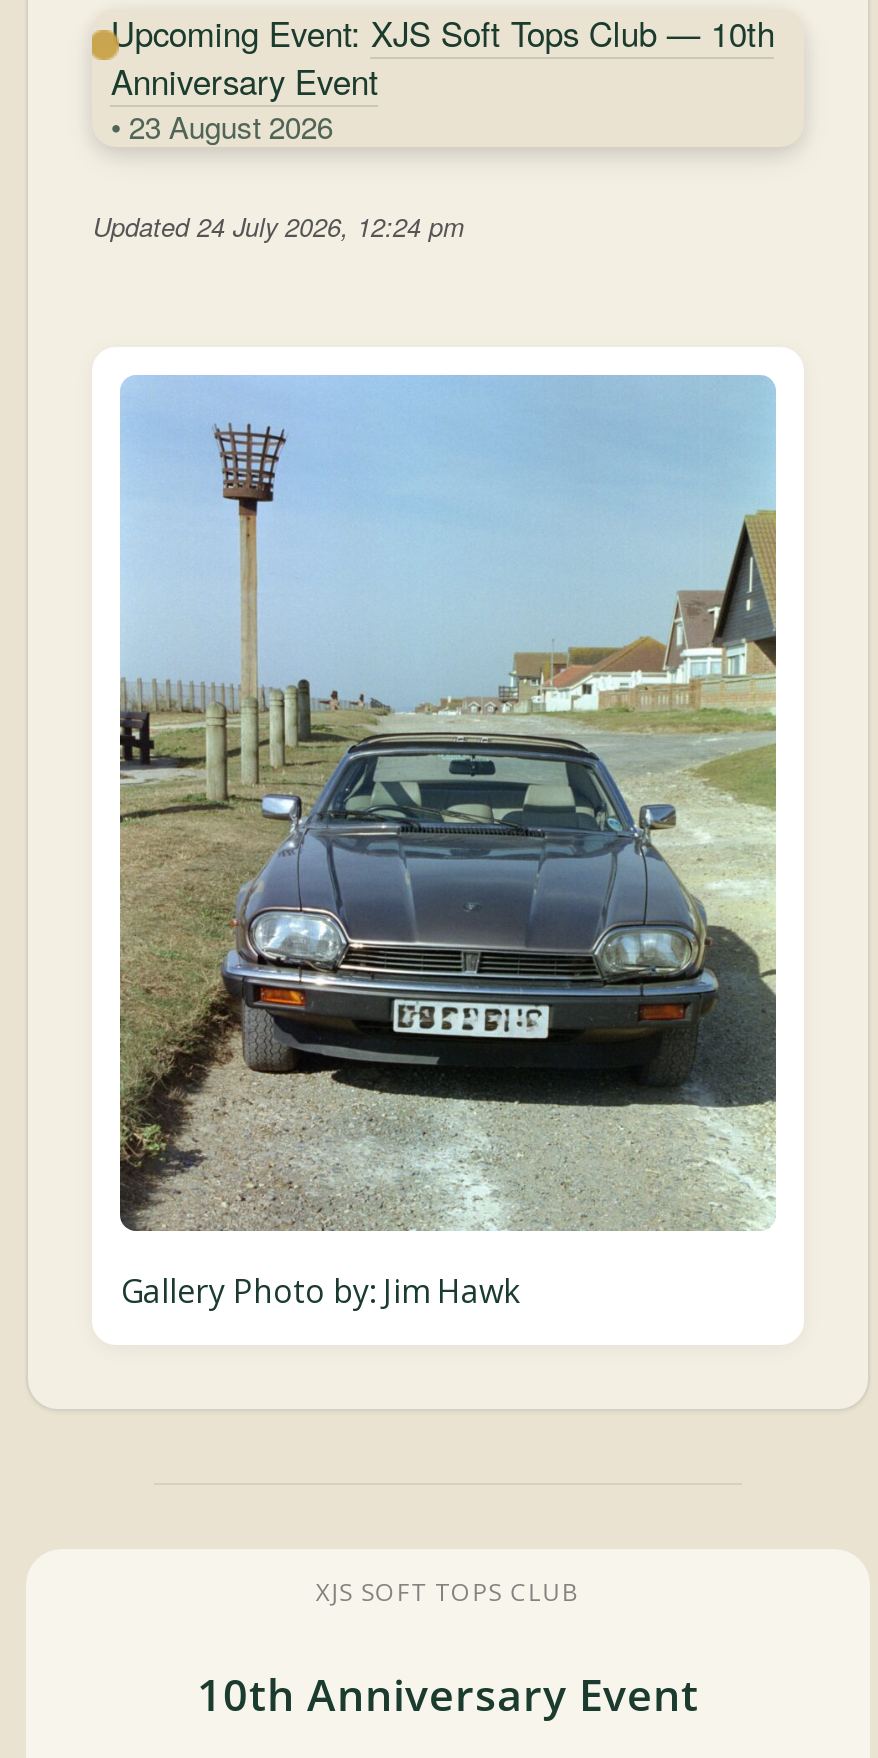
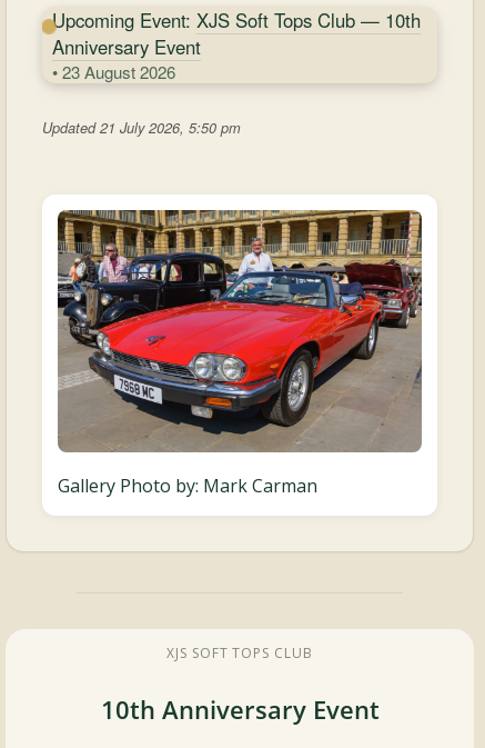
[93,209,465,245] Updated 24 July 2026, 12:24 pm -> [43,118,241,138] Updated 21 July 2026, 5:50 pm
[118,375,776,1313] [image] | Gallery Photo by: Jim Hawk -> [57,209,423,498] [image] | Gallery Photo by: Mark Carman

